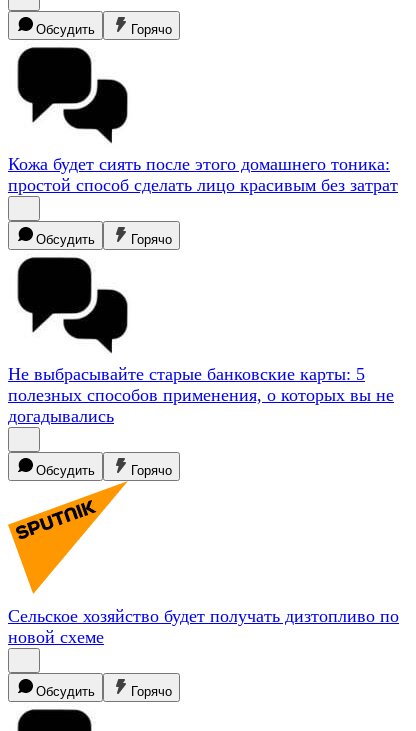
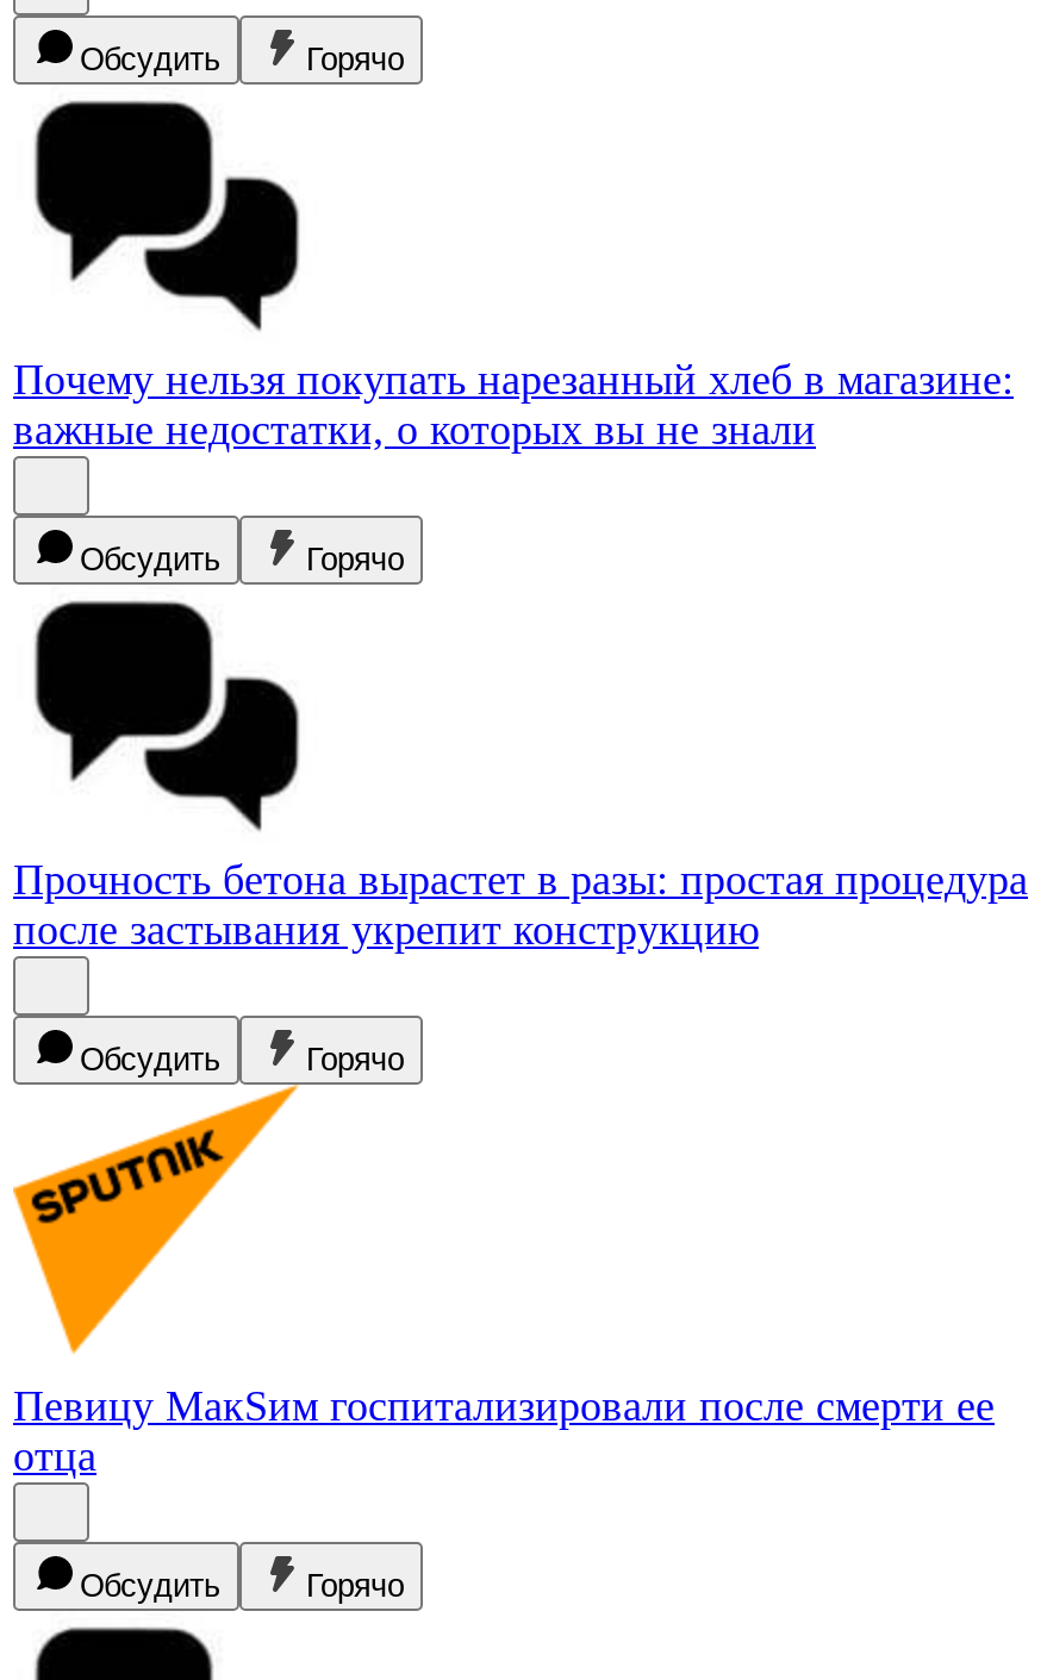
[8,154,398,195] Кожа будет сиять после этого домашнего тоника: | простой способ сделать лицо красивым без затрат -> [13,356,1014,454] Почему нельзя покупать нарезанный хлеб в магазине: | важные недостатки, о которых вы не знали
[8,364,394,426] Не выбрасывайте старые банковские карты: 5 | полезных способов применения, о которых вы не | догадывались -> [13,856,1028,954] Прочность бетона вырастет в разы: простая процедура | после застывания укрепит конструкцию
[8,606,399,647] Сельское хозяйство будет получать дизтопливо по | новой схеме -> [13,1382,995,1480] Певицу МакSим госпитализировали после смерти ее | отца

